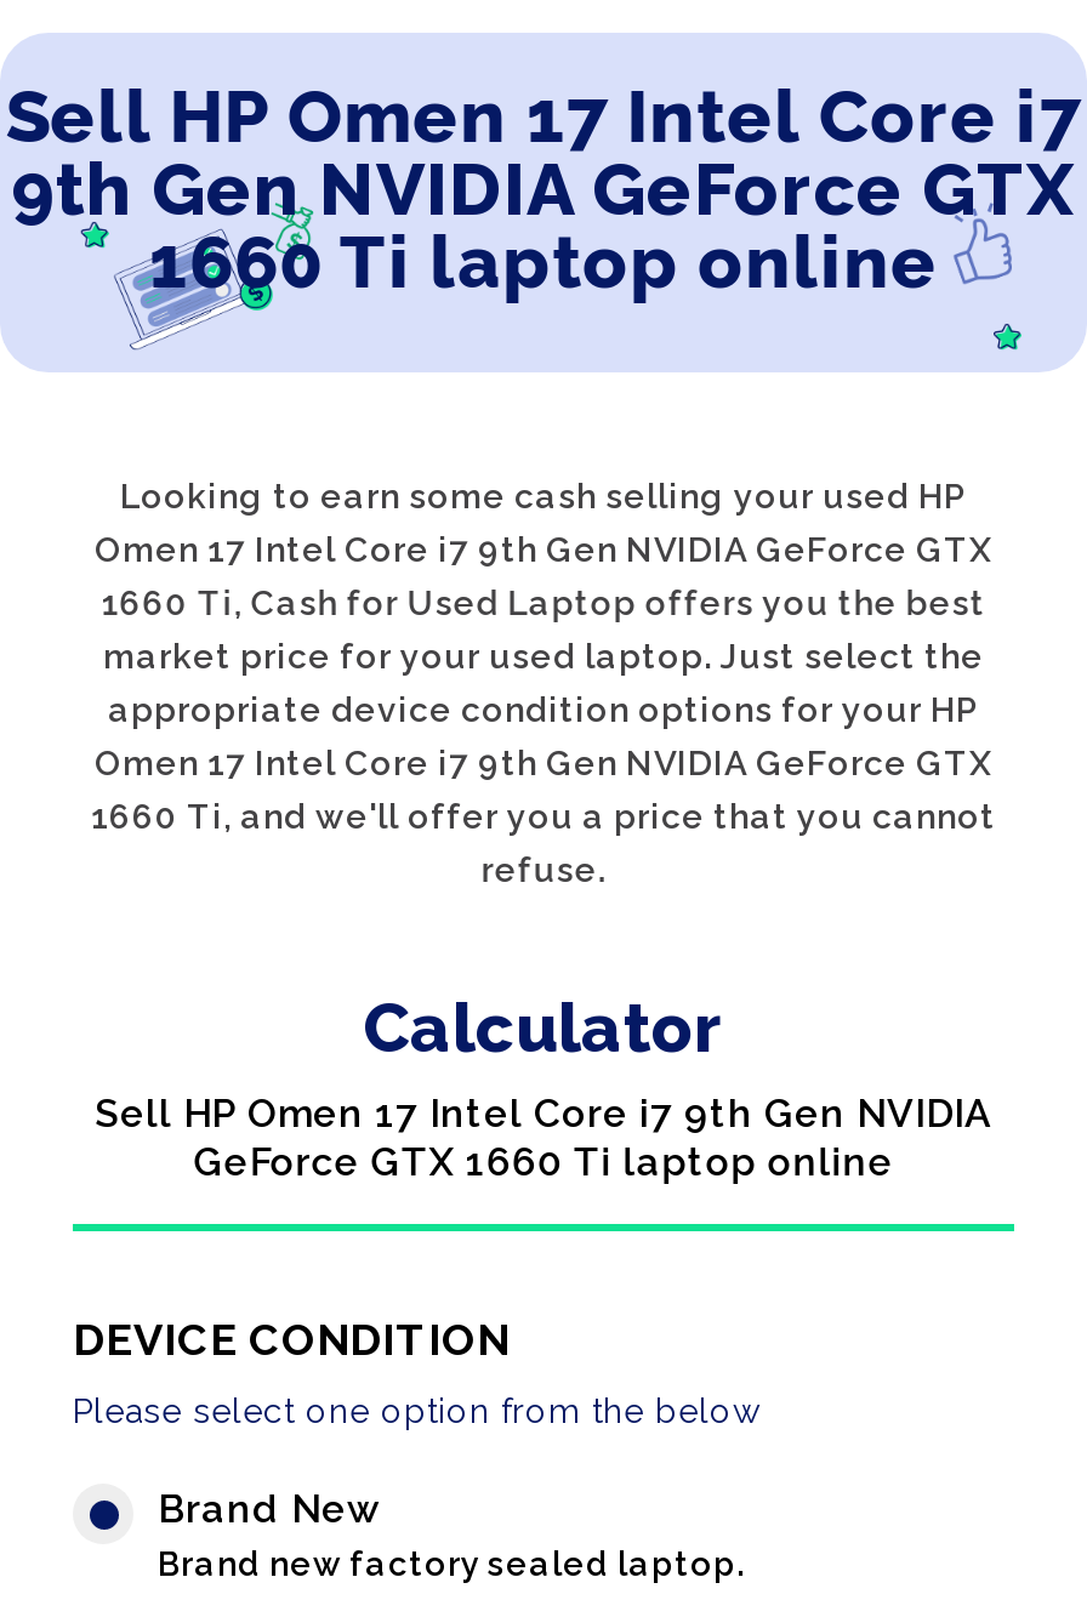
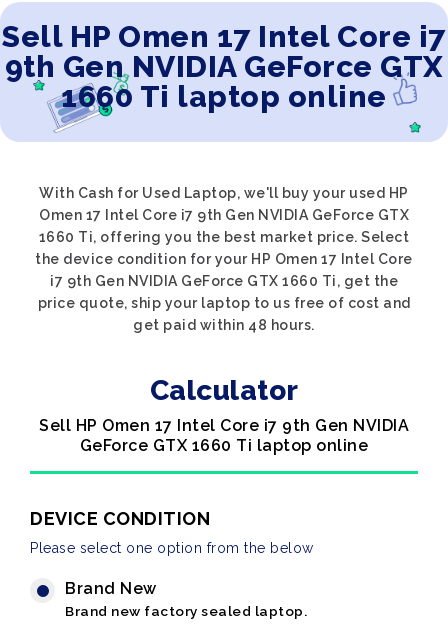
[120,477,967,516] Looking to earn some cash selling your used HP -> [39,185,409,201] With Cash for Used Laptop, we'll buy your used HP
[91,583,996,889] 1660 Ti, Cash for Used Laptop offers you the best | market price for your used laptop. Just select the | appropriate device condition options for your HP | Omen 17 Intel Core i7 9th Gen NVIDIA GeForce GTX | 1660 Ti, and we'll offer you a price that you cannot | refuse. -> [35,229,413,333] 1660 Ti, offering you the best market price. Select | the device condition for your HP Omen 17 Intel Core | i7 9th Gen NVIDIA GeForce GTX 1660 Ti, get the | price quote, ship your laptop to us free of cost and | get paid within 48 hours.

